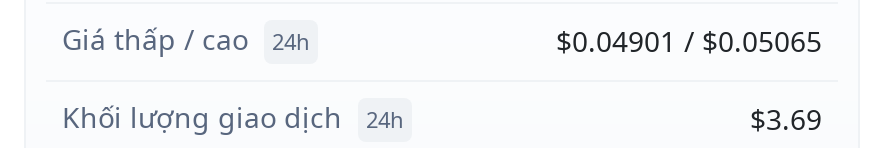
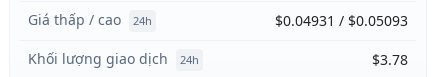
[556,21,822,59] $0.04901 / $0.05065 -> [275,11,408,30] $0.04931 / $0.05093
[750,99,822,137] $3.69 -> [372,50,408,69] $3.78

